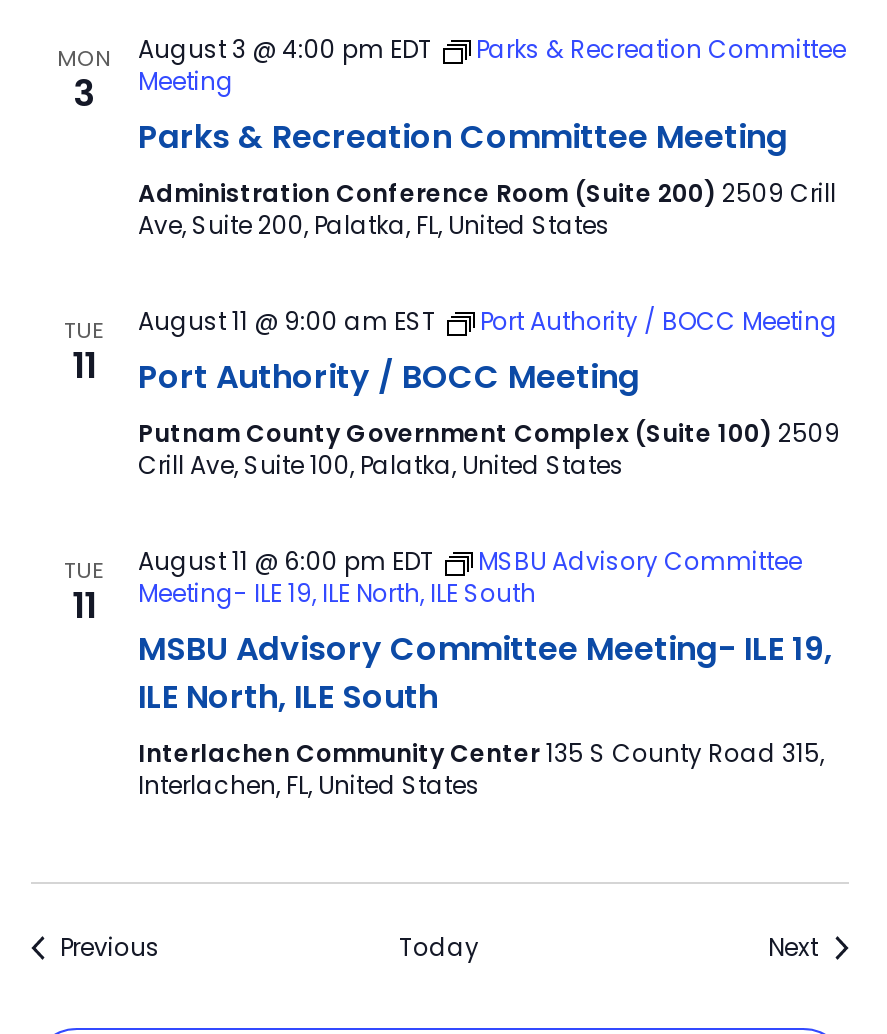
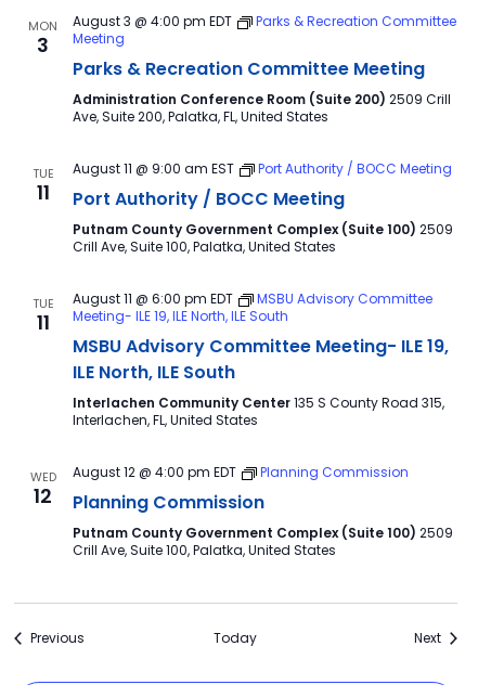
none -> [30,468,56,509] WED | 12
none -> [72,463,453,559] August 12 @ 4:00 pm EDT | Planning Commission | Planning Commission | Putnam County Government Complex (Suite 100) 2509 | Crill Ave, Suite 100, Palatka, United States

